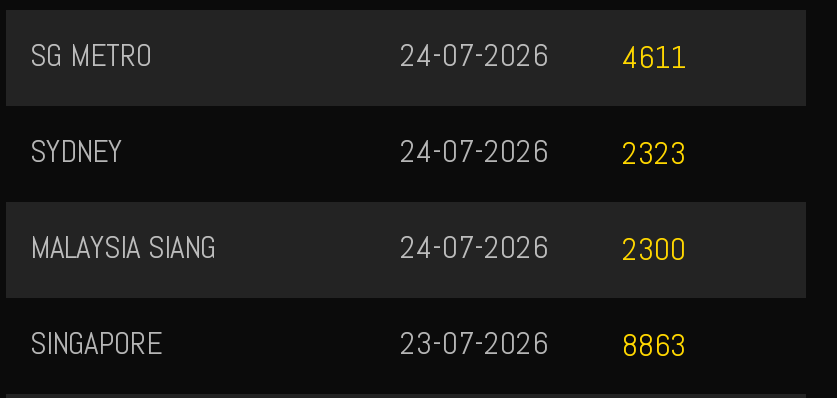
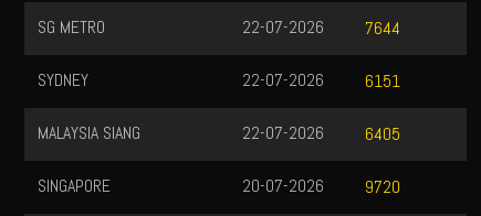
[400,36,548,76] 24-07-2026 -> [242,17,324,39] 22-07-2026
[622,37,686,77] 4611 -> [365,17,400,39] 7644
[400,132,548,172] 24-07-2026 -> [242,70,324,92] 22-07-2026
[622,133,686,173] 2323 -> [365,70,400,92] 6151
[400,228,548,268] 24-07-2026 -> [242,122,324,144] 22-07-2026
[622,229,686,269] 2300 -> [365,123,400,145] 6405
[400,324,548,364] 23-07-2026 -> [242,175,324,197] 20-07-2026
[622,325,686,365] 8863 -> [365,176,400,198] 9720

